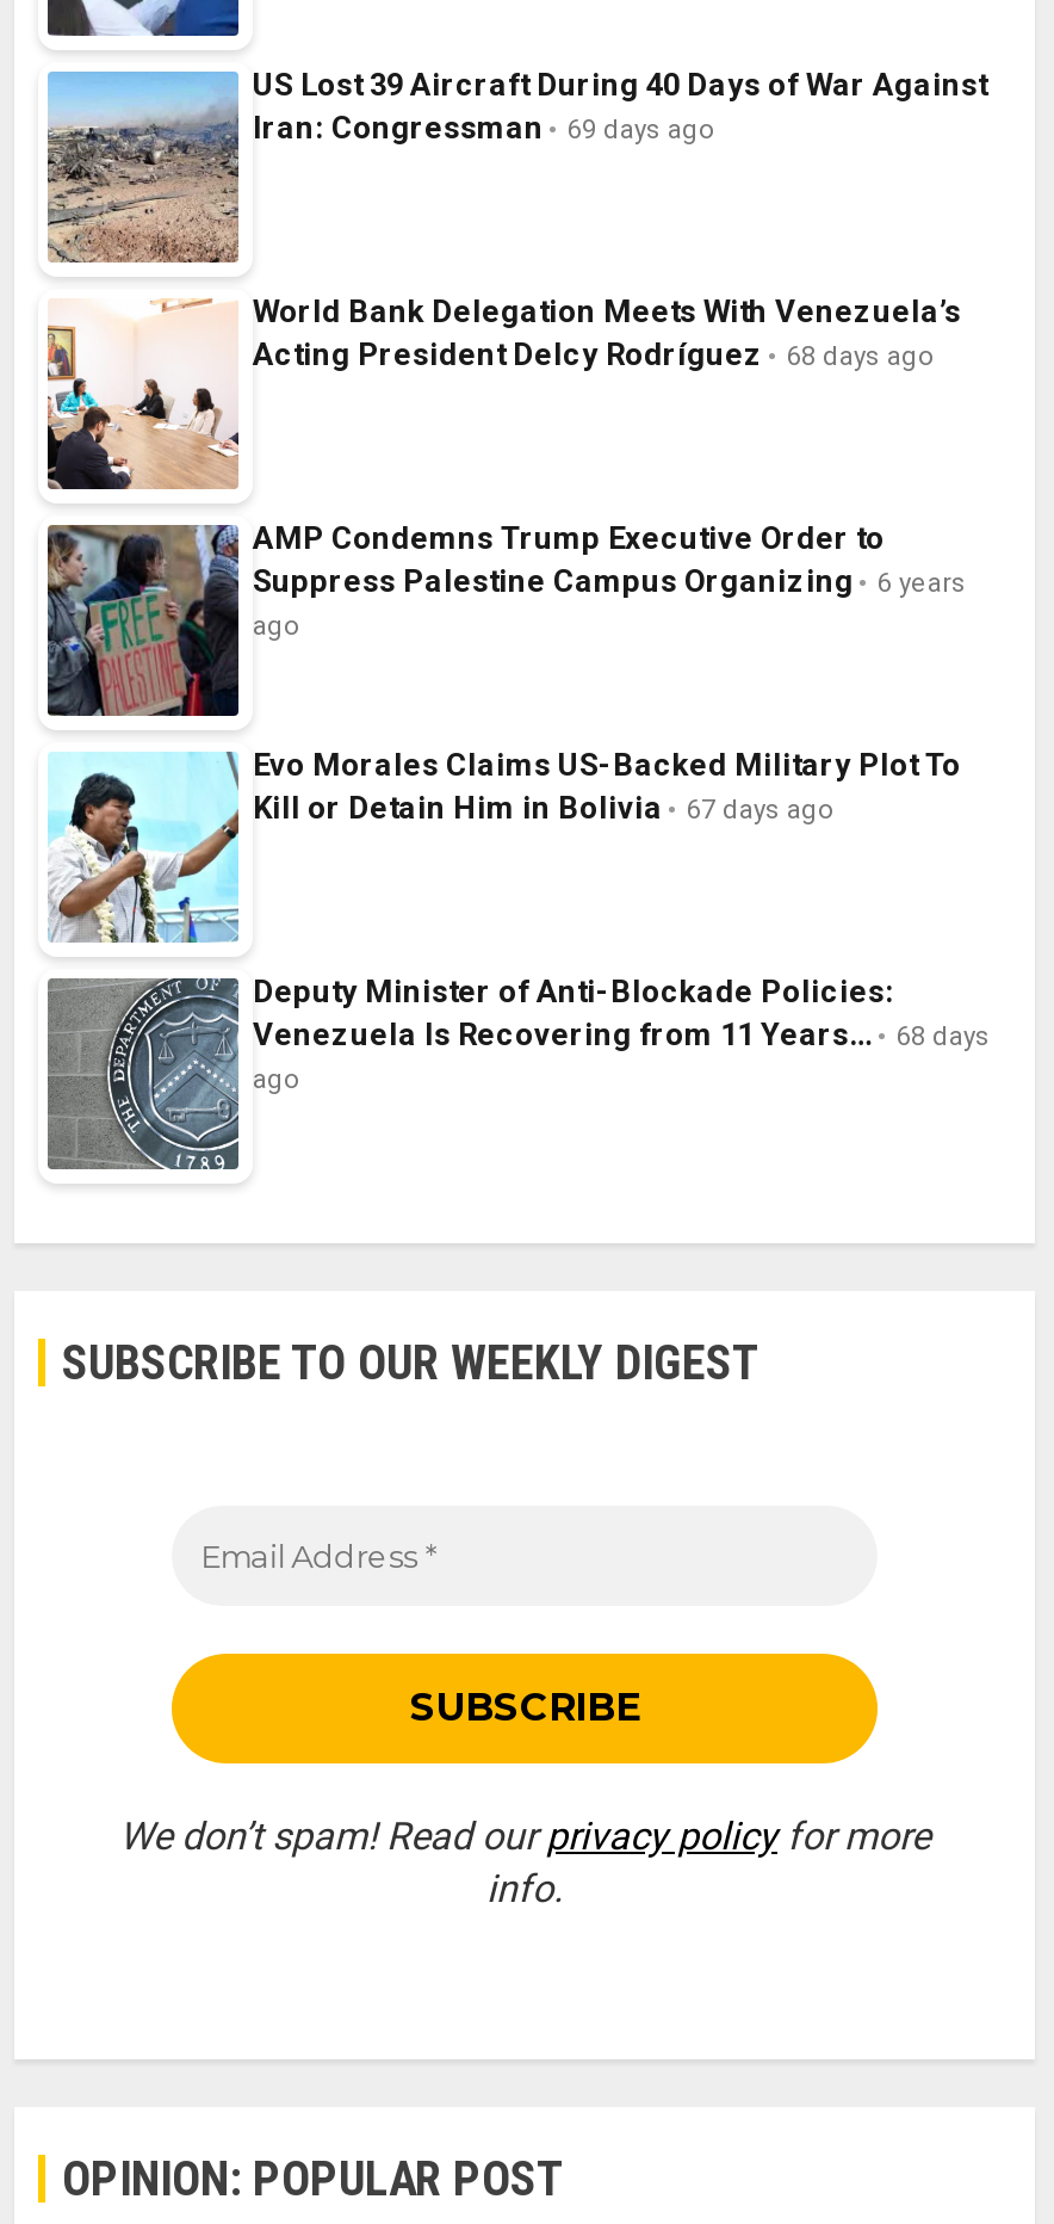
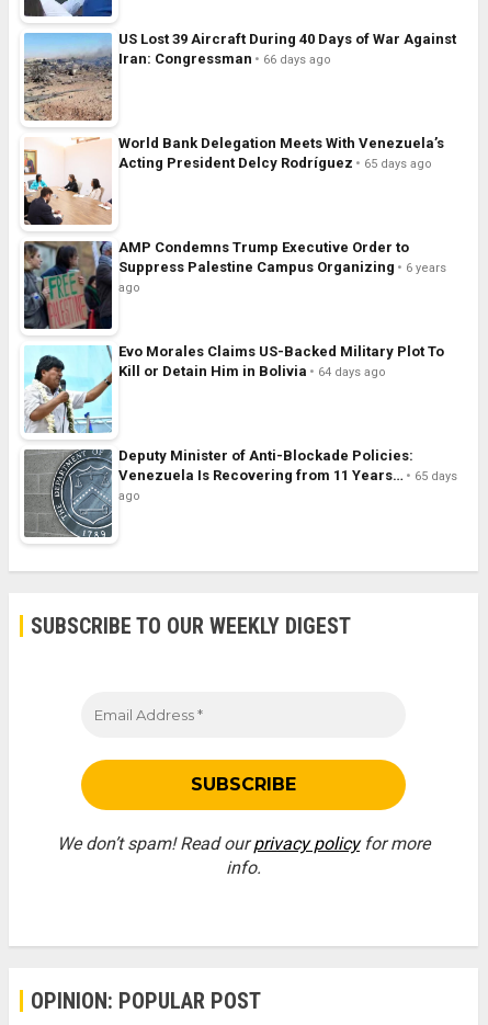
[253,110,715,146] Iran: Congressman 69 days ago -> [118,51,331,67] Iran: Congressman 66 days ago
[253,337,935,373] Acting President Delcy Rodríguez 68 days ago -> [118,155,432,171] Acting President Delcy Rodríguez 65 days ago
[253,791,835,826] Kill or Detain Him in Bolivia 67 days ago -> [118,363,386,380] Kill or Detain Him in Bolivia 64 days ago
[253,1017,990,1053] Venezuela Is Recovering from 11 Years… 68 days -> [118,467,457,484] Venezuela Is Recovering from 11 Years… 65 days

